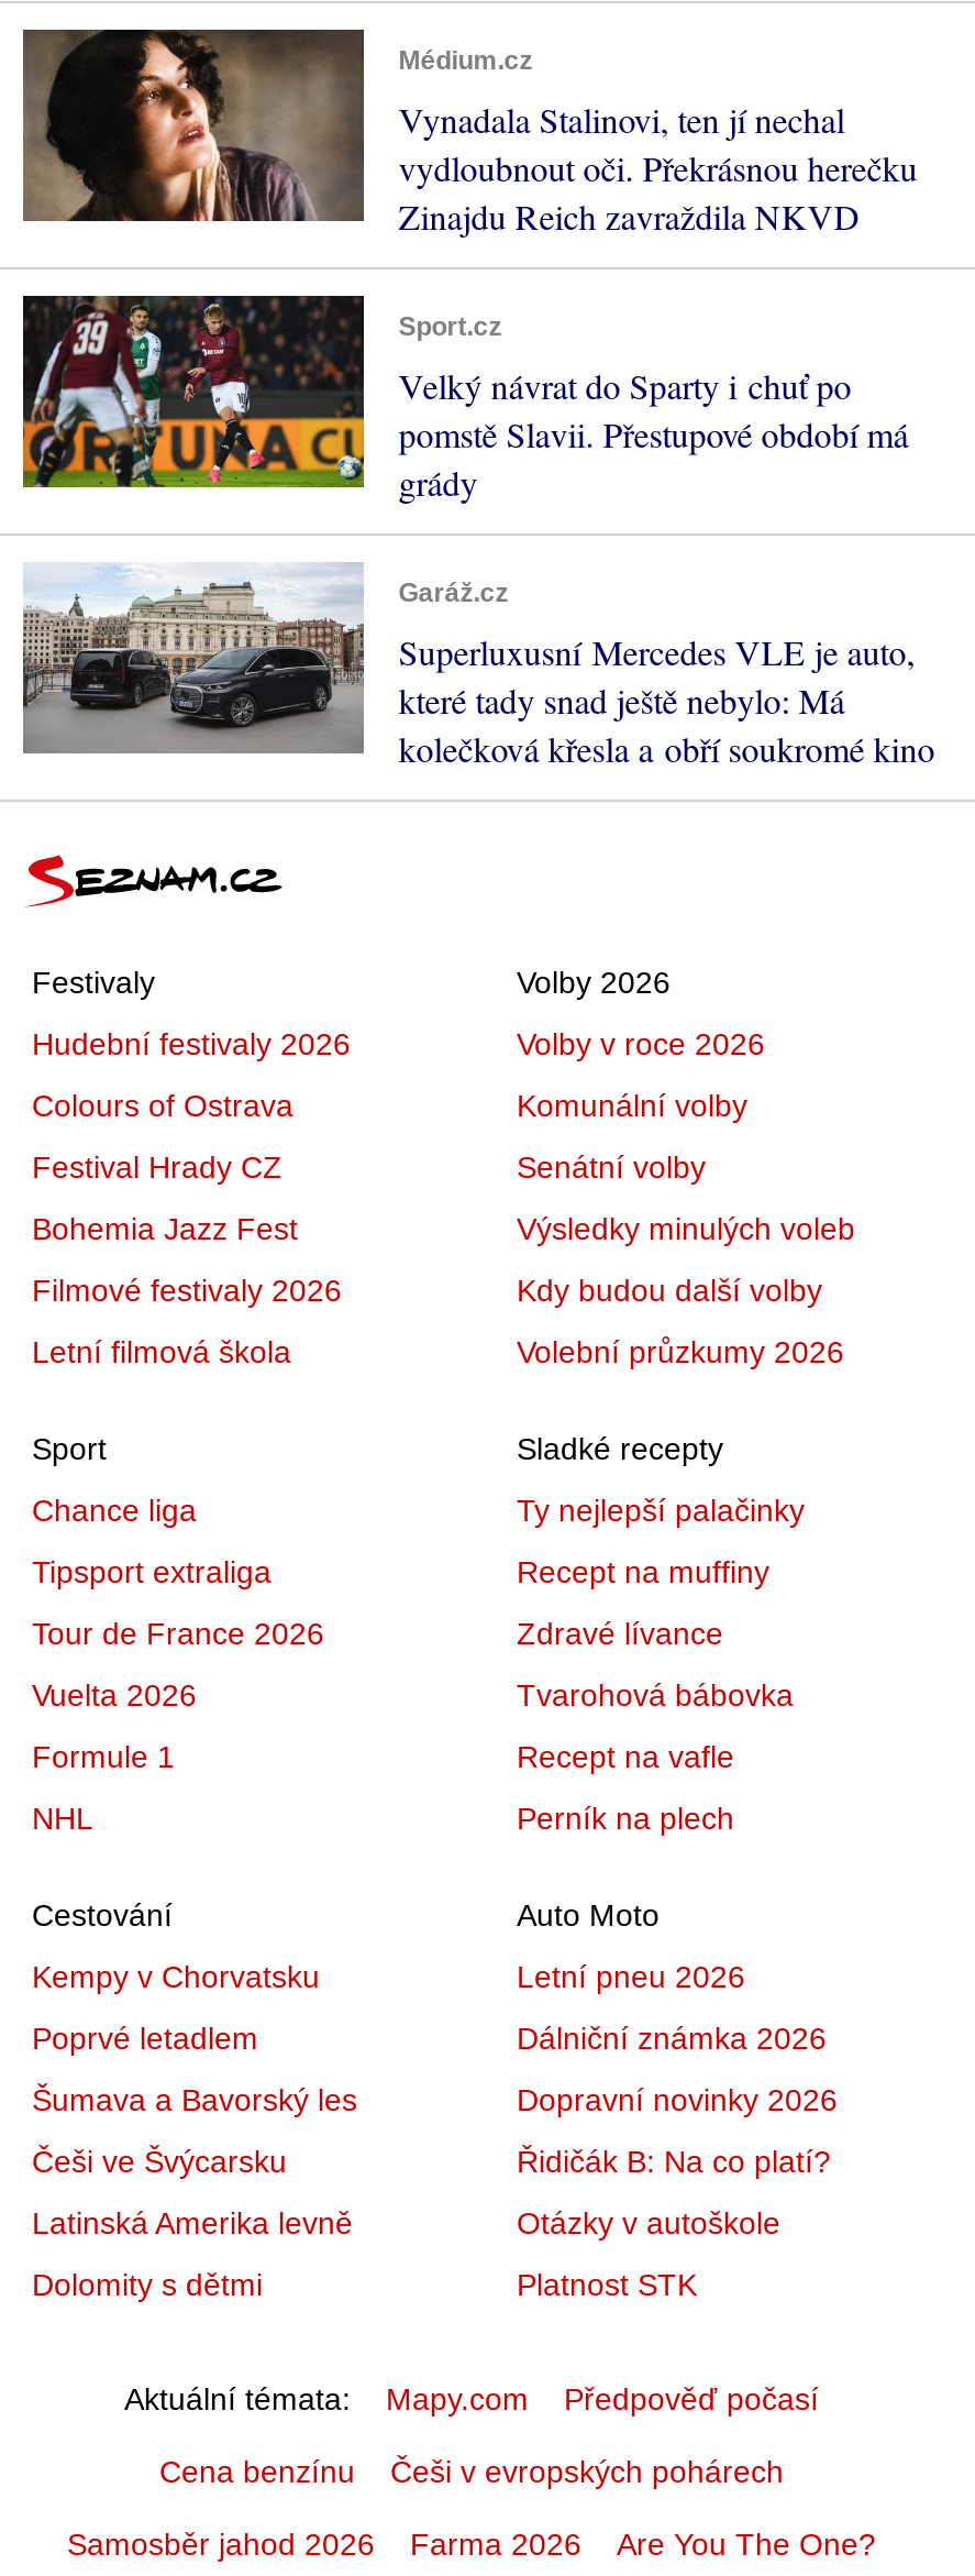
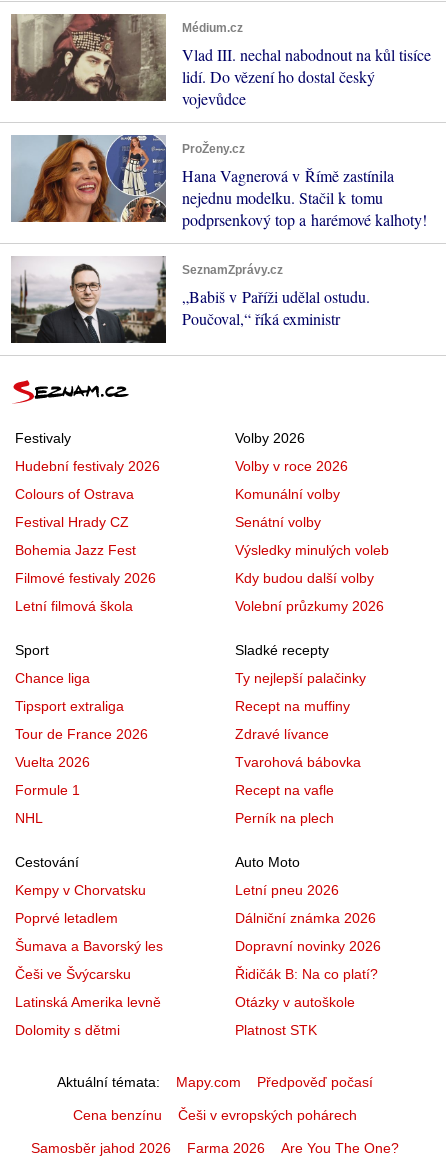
[23,29,917,239] [image] | Vynadala Stalinovi, ten jí nechal | vydloubnout oči. Překrásnou herečku | Zinajdu Reich zavraždila NKVD -> [11,13,431,109] [image] | Vlad III. nechal nabodnout na kůl tisíce | lidí. Do vězení ho dostal český | vojevůdce
[21,295,908,505] [image] | Sport.cz | Velký návrat do Sparty i chuť po | pomstě Slavii. Přestupové období má | grády -> [10,134,427,230] [image] | ProŽeny.cz | Hana Vagnerová v Římě zastínila | nejednu modelku. Stačil k tomu | podprsenkový top a harémové kalhoty!
[23,565,935,771] [image] | Garáž.cz | Superluxusní Mercedes VLE je auto, | které tady snad ještě nebylo: Má | kolečková křesla a obří soukromé kino -> [11,256,370,343] [image] | SeznamZprávy.cz | „Babiš v Paříži udělal ostudu. | Poučoval,“ říká exministr

